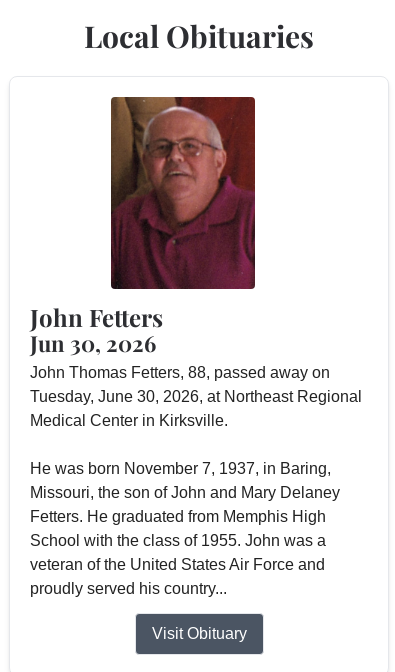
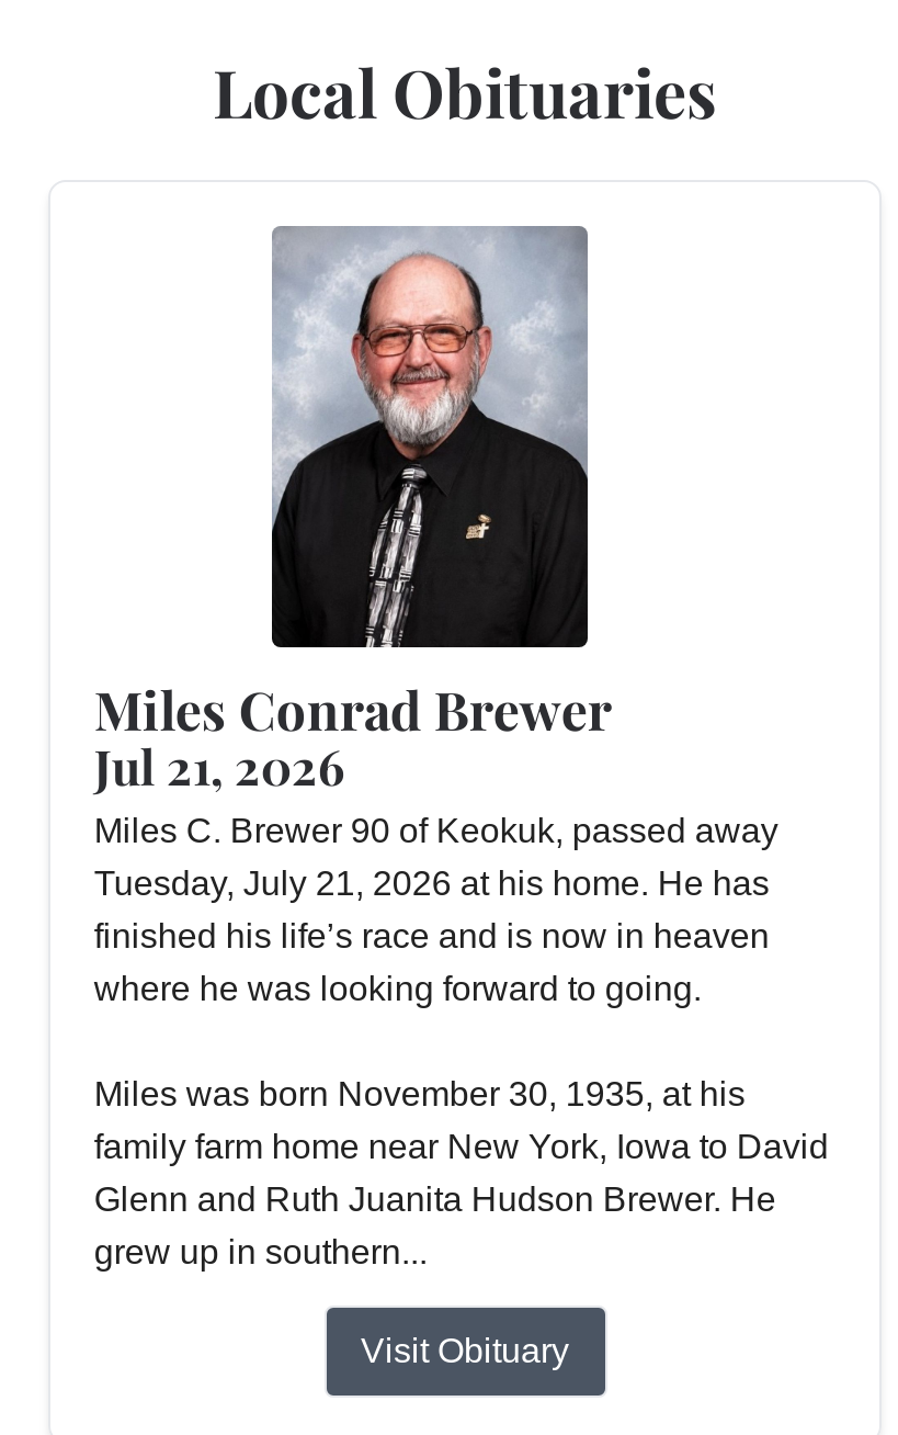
[30,96,362,429] [image] | John Fetters | Jun 30, 2026 | John Thomas Fetters, 88, passed away on | Tuesday, June 30, 2026, at Northeast Regional | Medical Center in Kirksville. -> [94,226,778,1006] [image] | Miles Conrad Brewer | Jul 21, 2026 | Miles C. Brewer 90 of Keokuk, passed away | Tuesday, July 21, 2026 at his home. He has | finished his life’s race and is now in heaven | where he was looking forward to going.
[30,460,340,597] He was born November 7, 1937, in Baring, | Missouri, the son of John and Mary Delaney | Fetters. He graduated from Memphis High | School with the class of 1955. John was a | veteran of the United States Air Force and | proudly served his country... -> [94,1074,829,1270] Miles was born November 30, 1935, at his | family farm home near New York, Iowa to David | Glenn and Ruth Juanita Hudson Brewer. He | grew up in southern...

